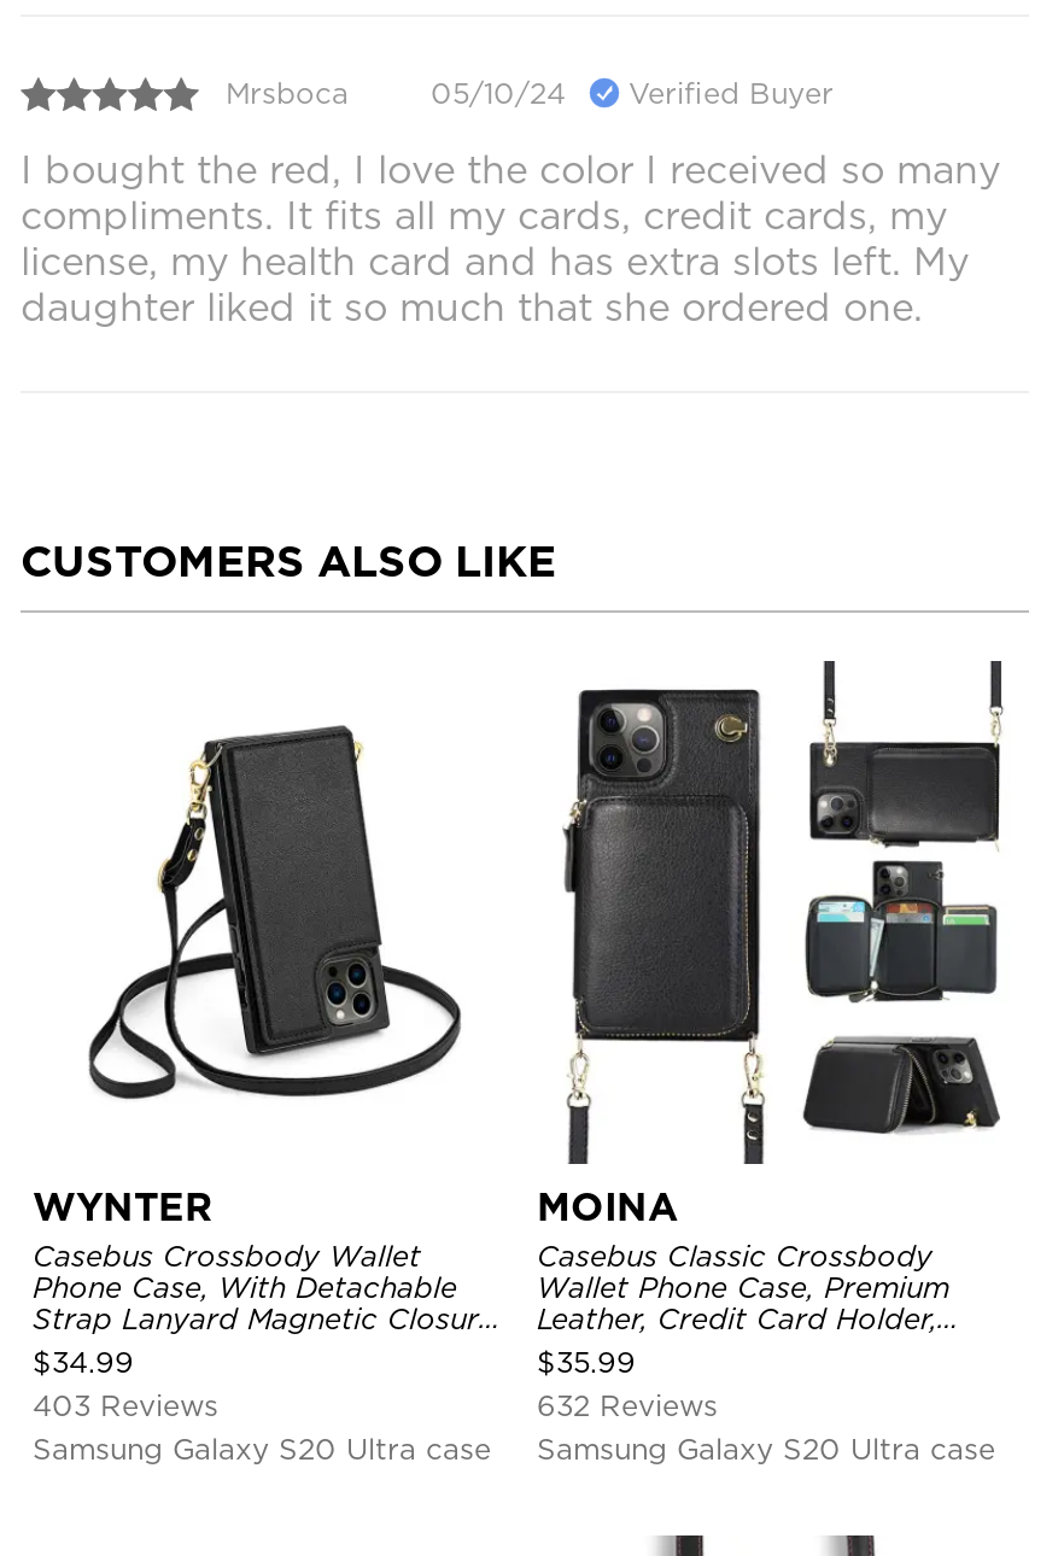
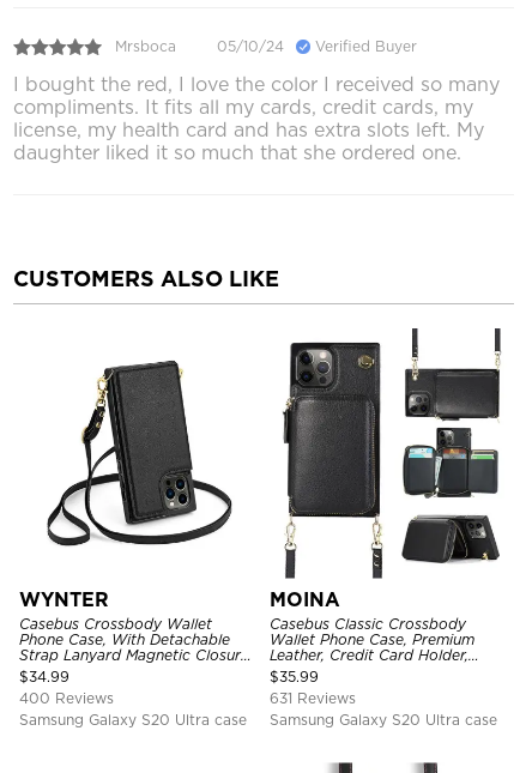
[33,1386,218,1422] 403 Reviews -> [19,689,114,707] 400 Reviews
[537,1386,718,1422] 632 Reviews -> [270,689,356,707] 631 Reviews

